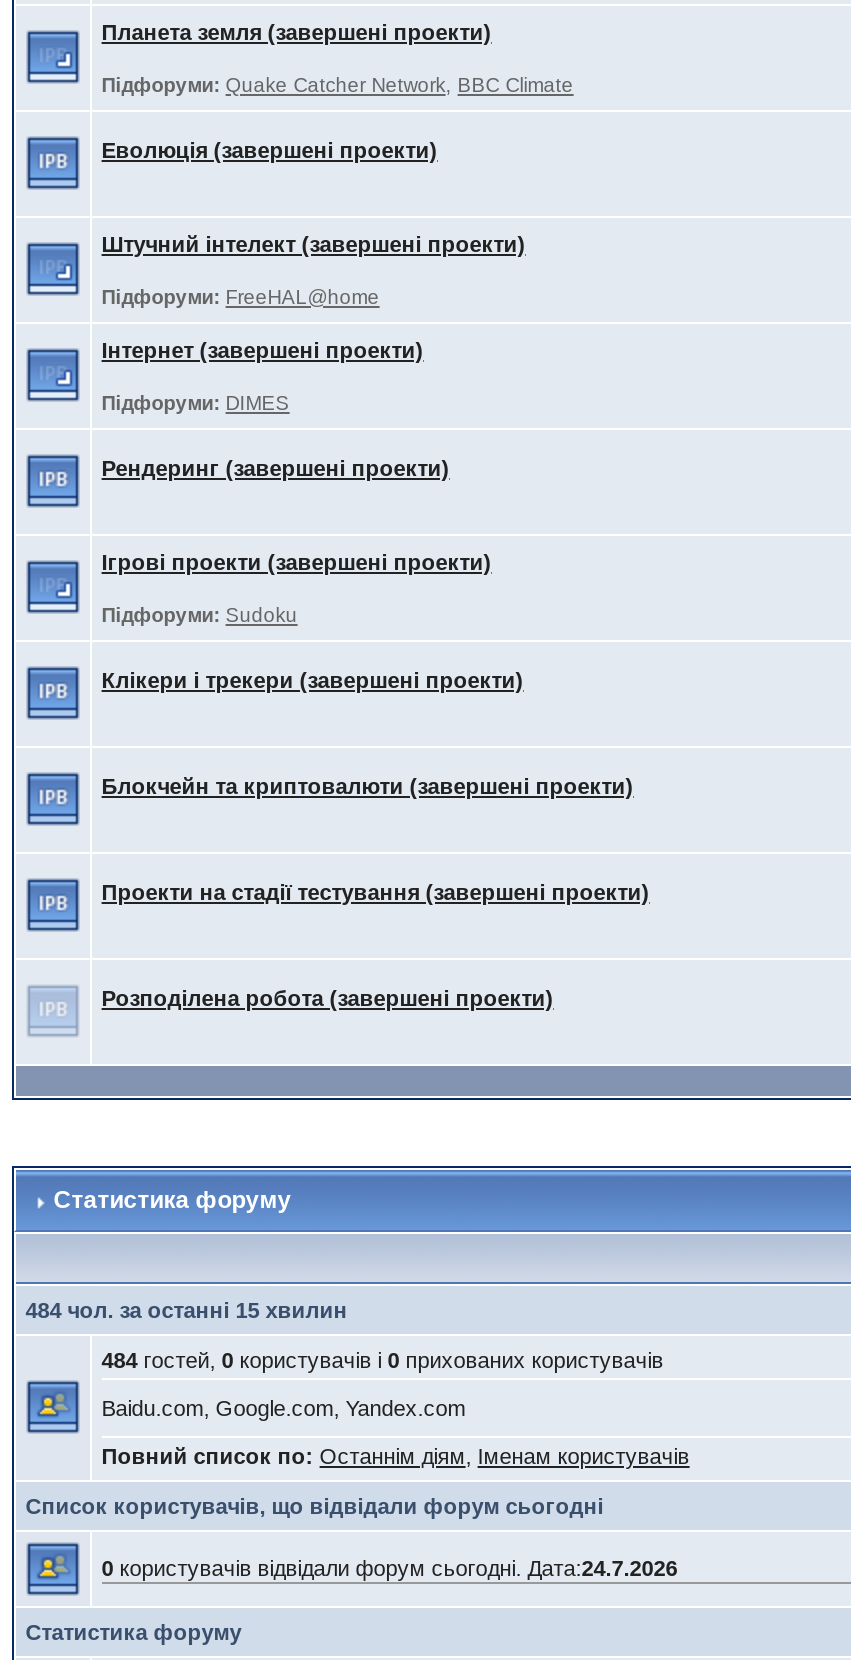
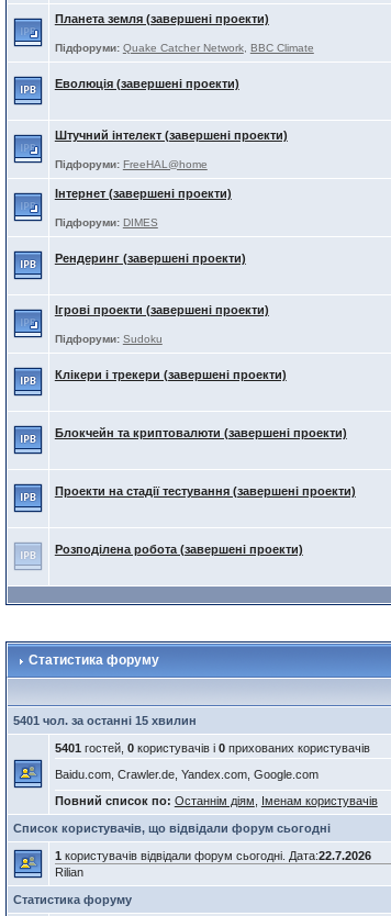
[26,1298,348,1322] 484 чол. за останні 15 хвилин -> [13,714,196,727] 5401 чол. за останні 15 хвилин
[102,1348,664,1372] 484 гостей, 0 користувачів і 0 прихованих користувачів -> [55,741,370,755] 5401 гостей, 0 користувачів і 0 прихованих користувачів
[102,1396,466,1420] Baidu.com, Google.com, Yandex.com -> [55,768,318,781] Baidu.com, Crawler.de, Yandex.com, Google.com
[102,1556,678,1580] 0 користувачів відвідали форум сьогодні. Дата:24.7.2026 -> [55,849,371,879] 1 користувачів відвідали форум сьогодні. Дата:22.7.2026 | Rilian

